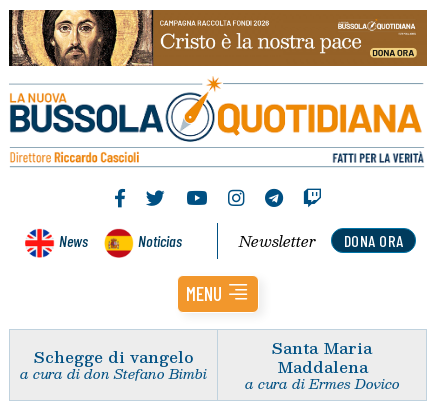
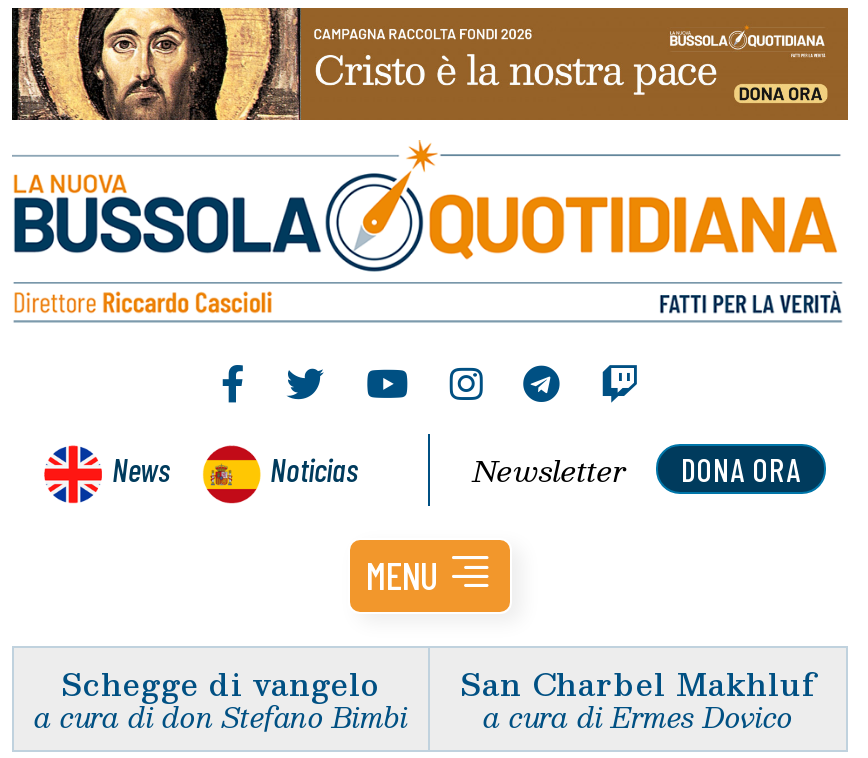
[272,335,372,379] Santa Maria | Maddalena -> [460,657,816,707] San Charbel Makhluf

